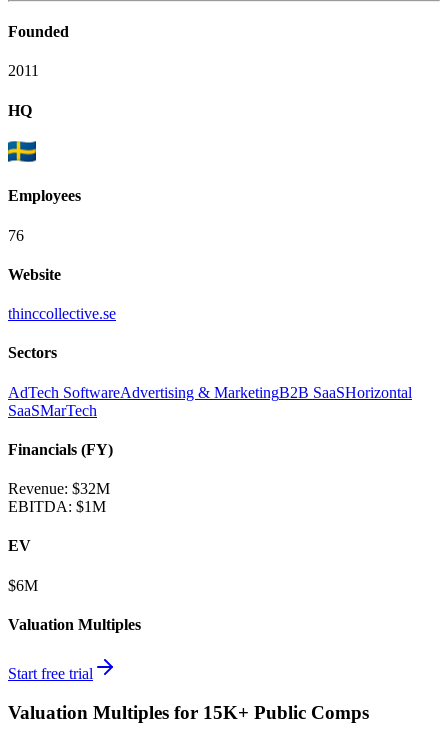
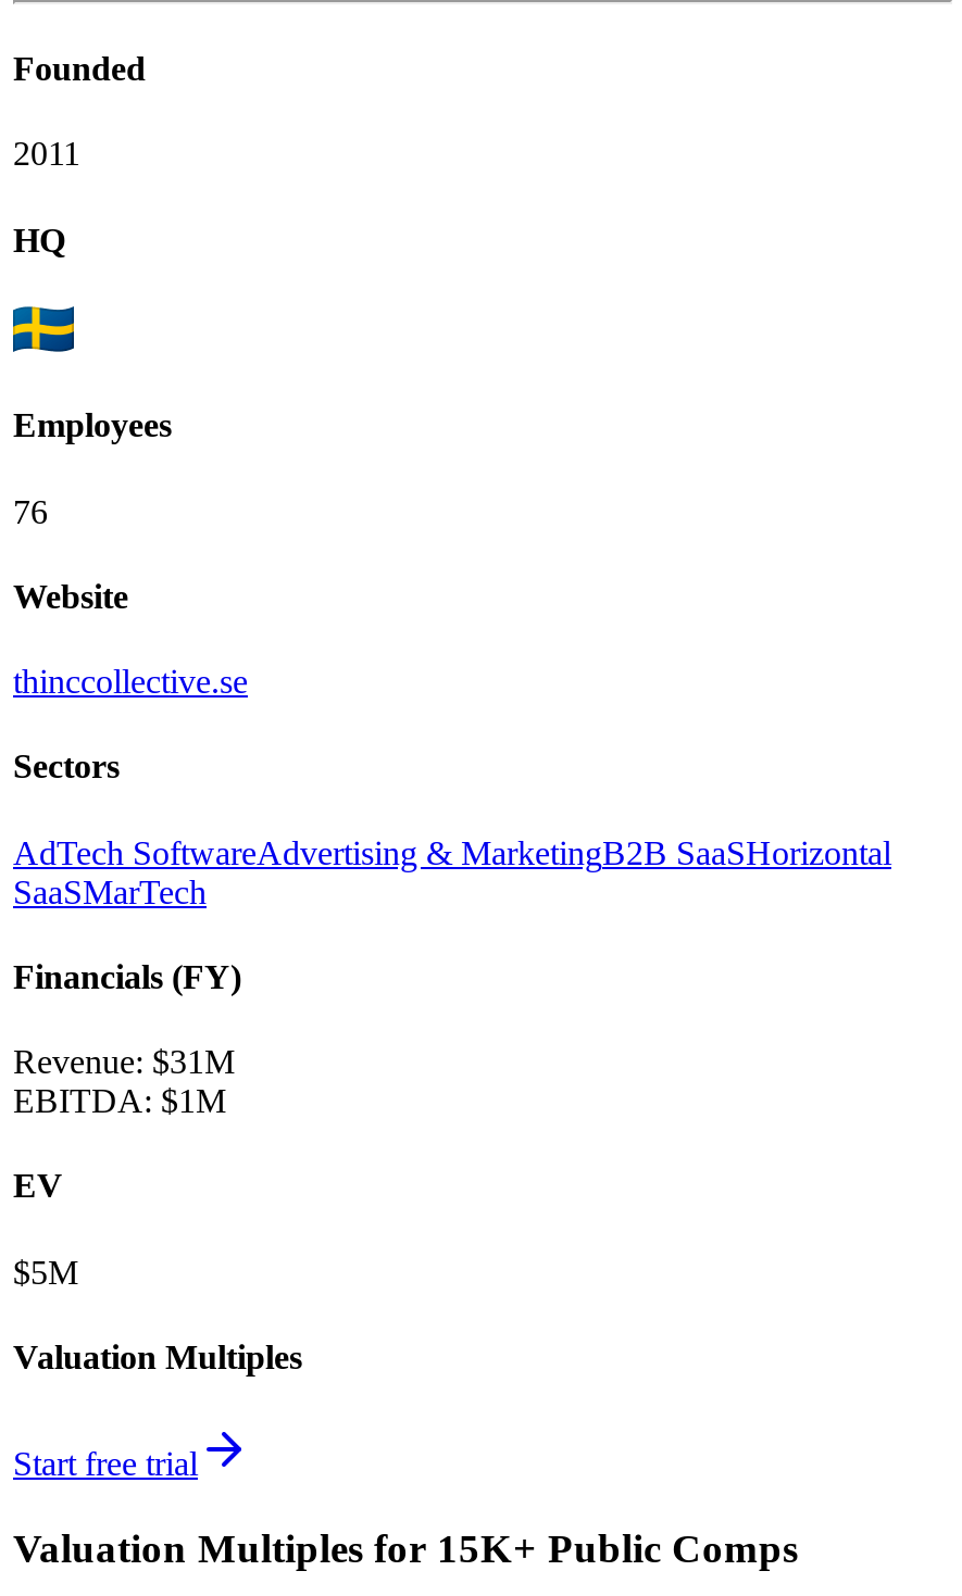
[8,480,110,497] Revenue: $32M -> [13,1043,235,1080] Revenue: $31M
[8,577,38,594] $6M -> [13,1253,78,1290] $5M

